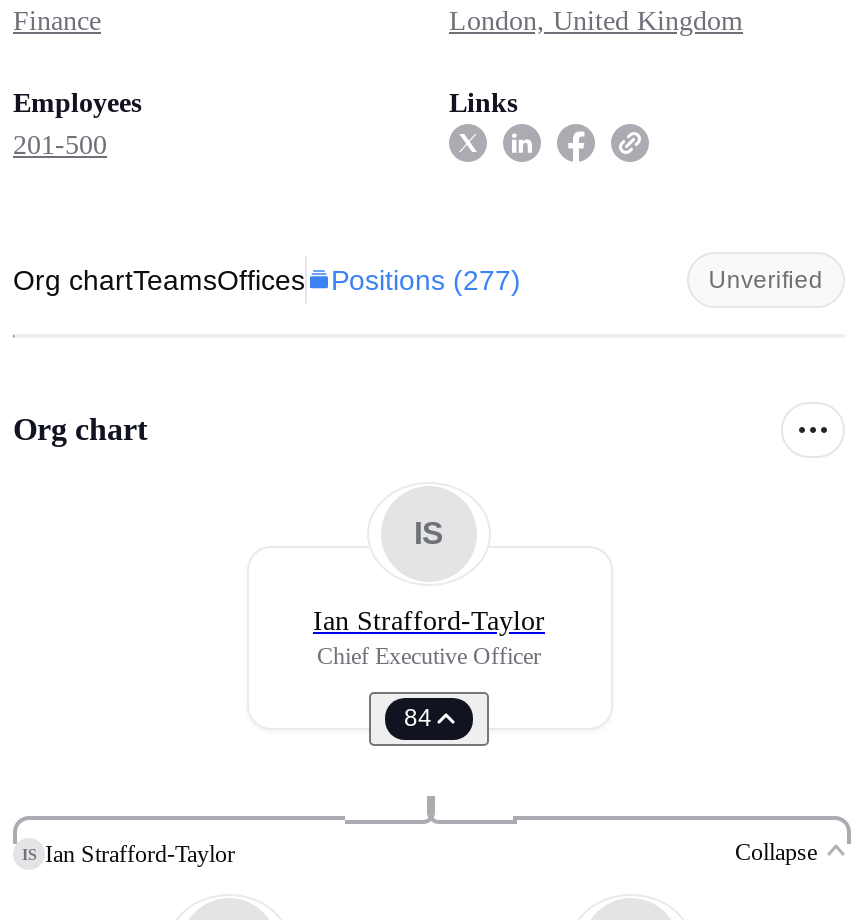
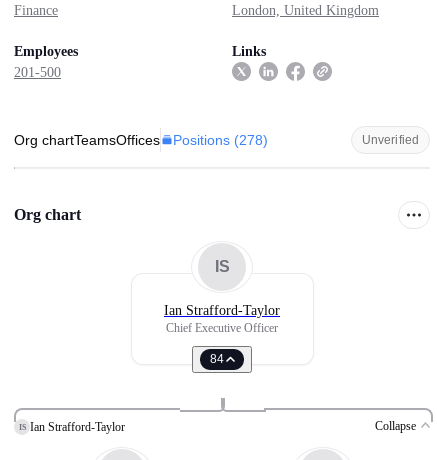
[13,264,521,296] Org chartTeamsOffices Positions (277) -> [14,132,268,148] Org chartTeamsOffices Positions (278)

